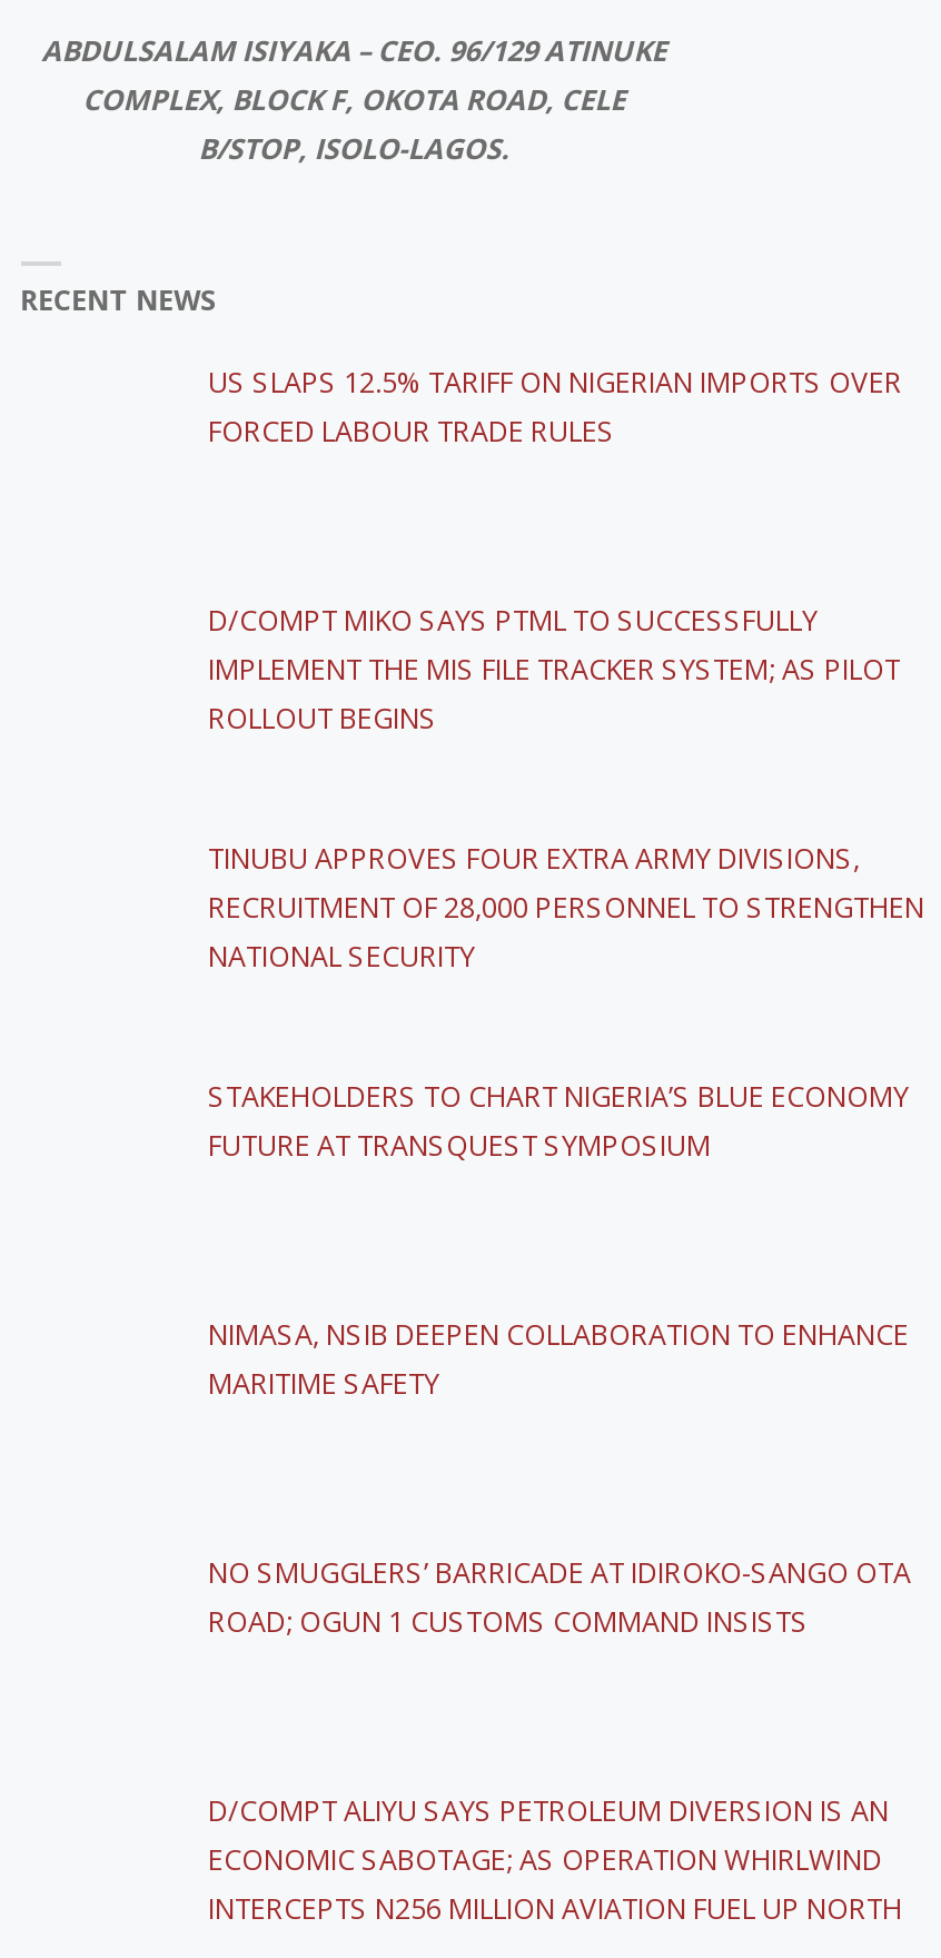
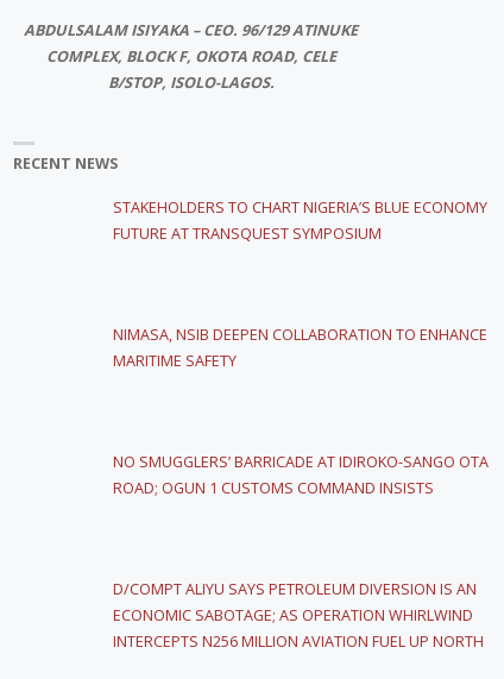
[208,364,902,451] US SLAPS 12.5% TARIFF ON NIGERIAN IMPORTS OVER | FORCED LABOUR TRADE RULES -> none
[208,602,900,738] D/COMPT MIKO SAYS PTML TO SUCCESSFULLY | IMPLEMENT THE MIS FILE TRACKER SYSTEM; AS PILOT | ROLLOUT BEGINS -> none
[208,840,924,976] TINUBU APPROVES FOUR EXTRA ARMY DIVISIONS, | RECRUITMENT OF 28,000 PERSONNEL TO STRENGTHEN | NATIONAL SECURITY -> none

